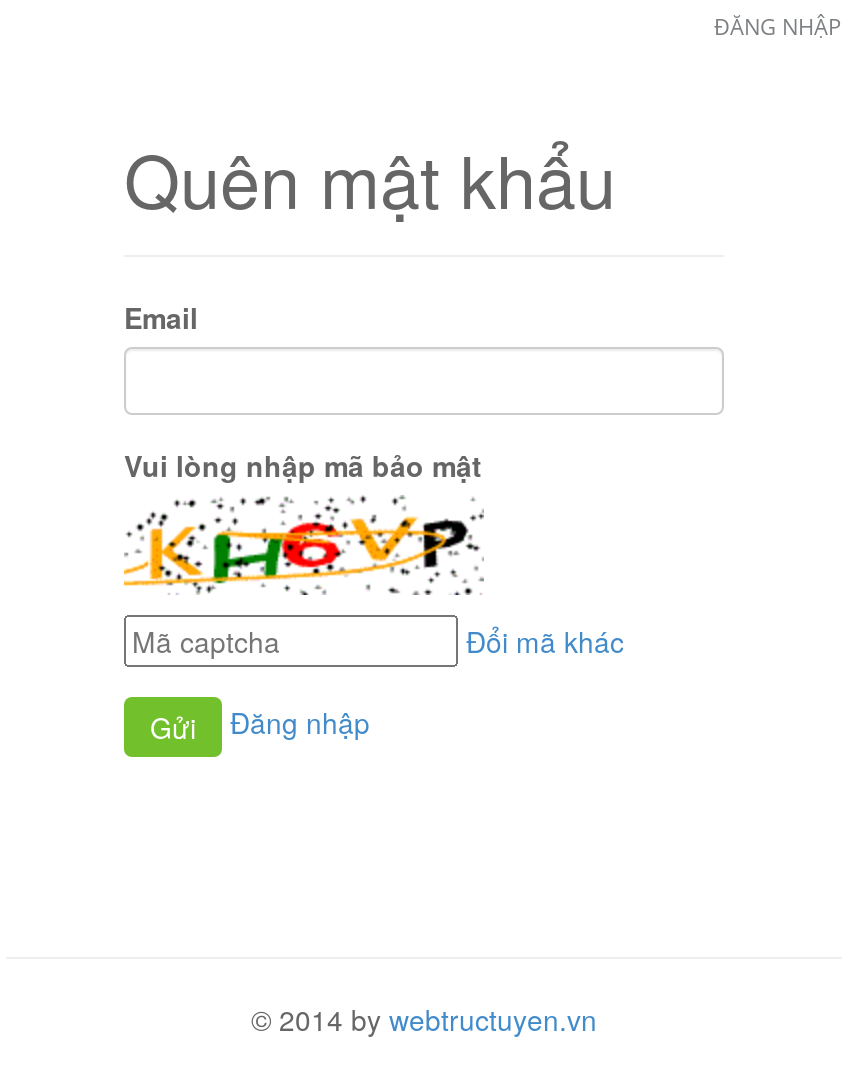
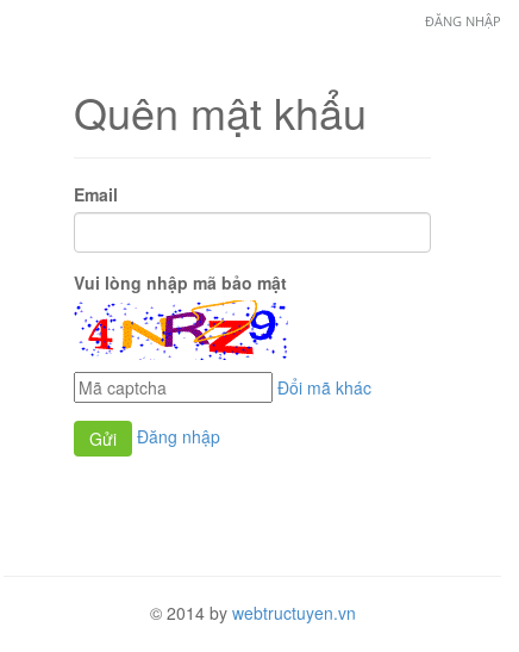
[122,495,486,597] [image] -> [73,299,289,361] [image]

